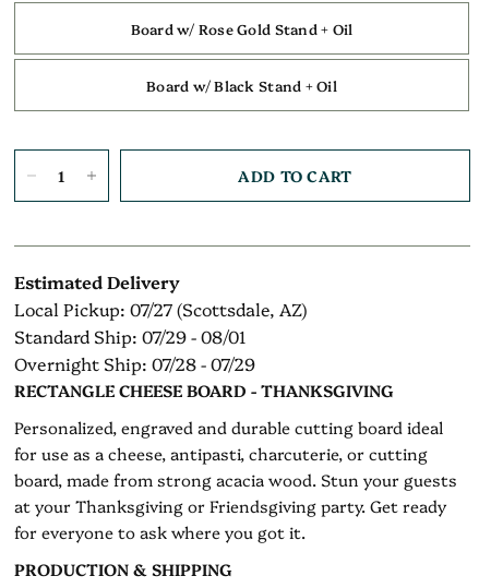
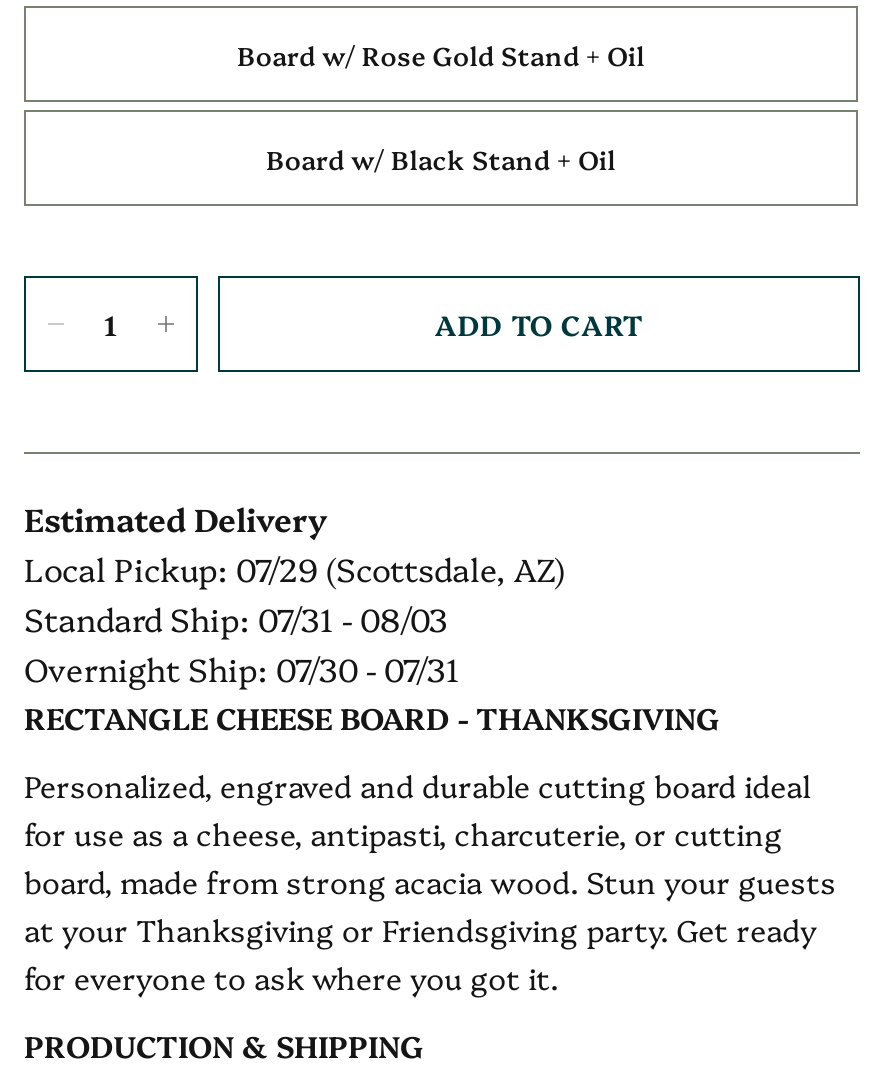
[14,297,308,321] Local Pickup: 07/27 (Scottsdale, AZ) -> [24,546,566,590] Local Pickup: 07/29 (Scottsdale, AZ)
[14,324,247,348] Standard Ship: 07/29 - 08/01 -> [24,596,448,640] Standard Ship: 07/31 - 08/03
[14,351,255,375] Overnight Ship: 07/28 - 07/29 -> [24,646,460,690] Overnight Ship: 07/30 - 07/31

